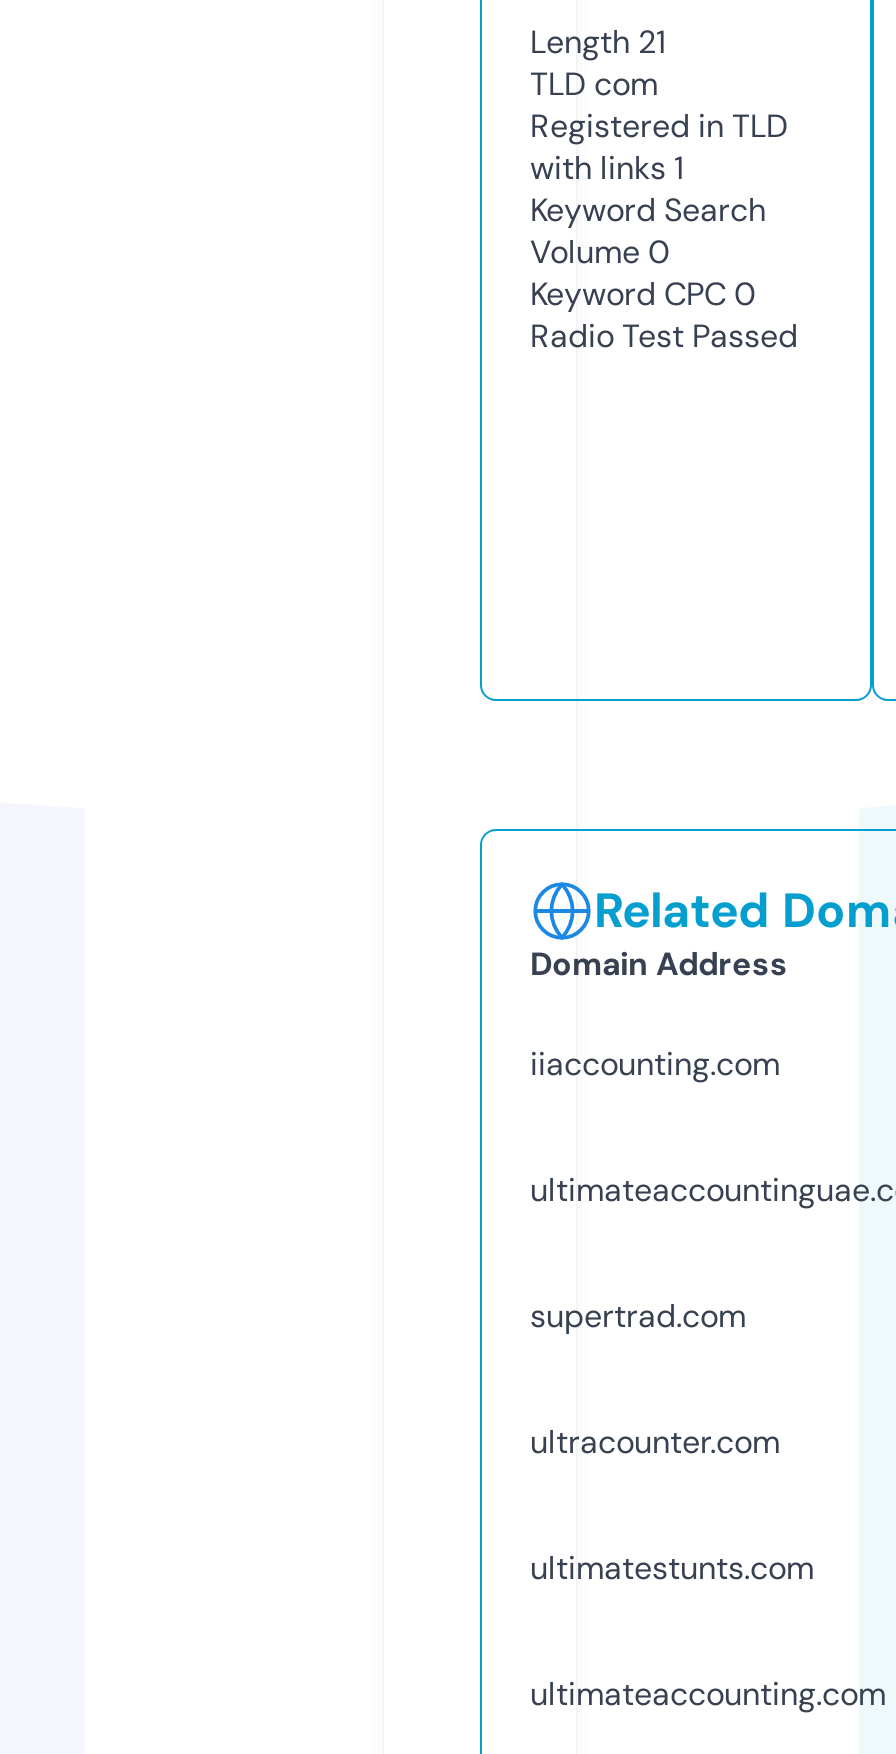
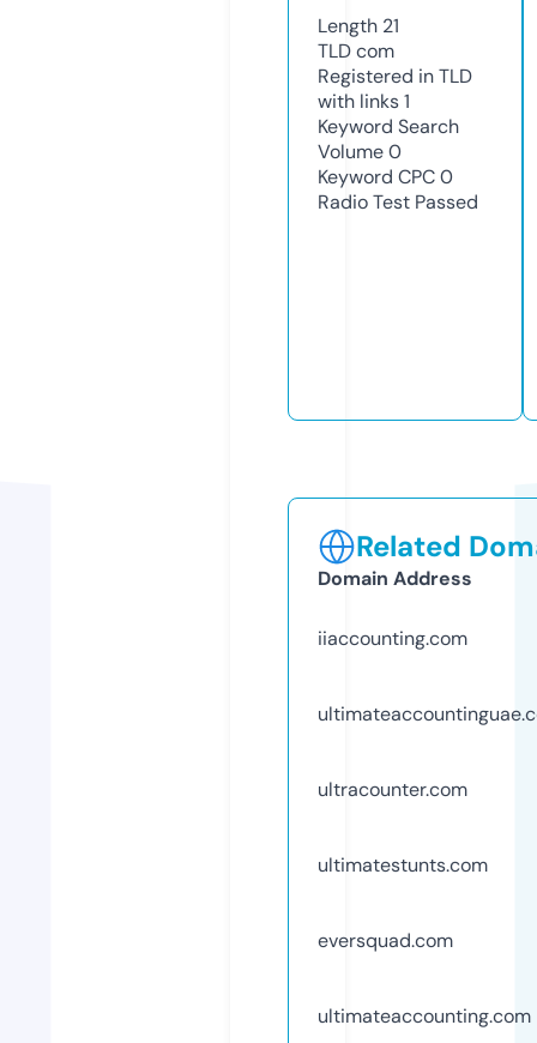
[530,1295,746,1337] supertrad.com -> none
moved [530,1421,814,1589] -> [318,777,488,877]: ultracounter.com | ultimatestunts.com
none -> [318,928,453,953] eversquad.com

